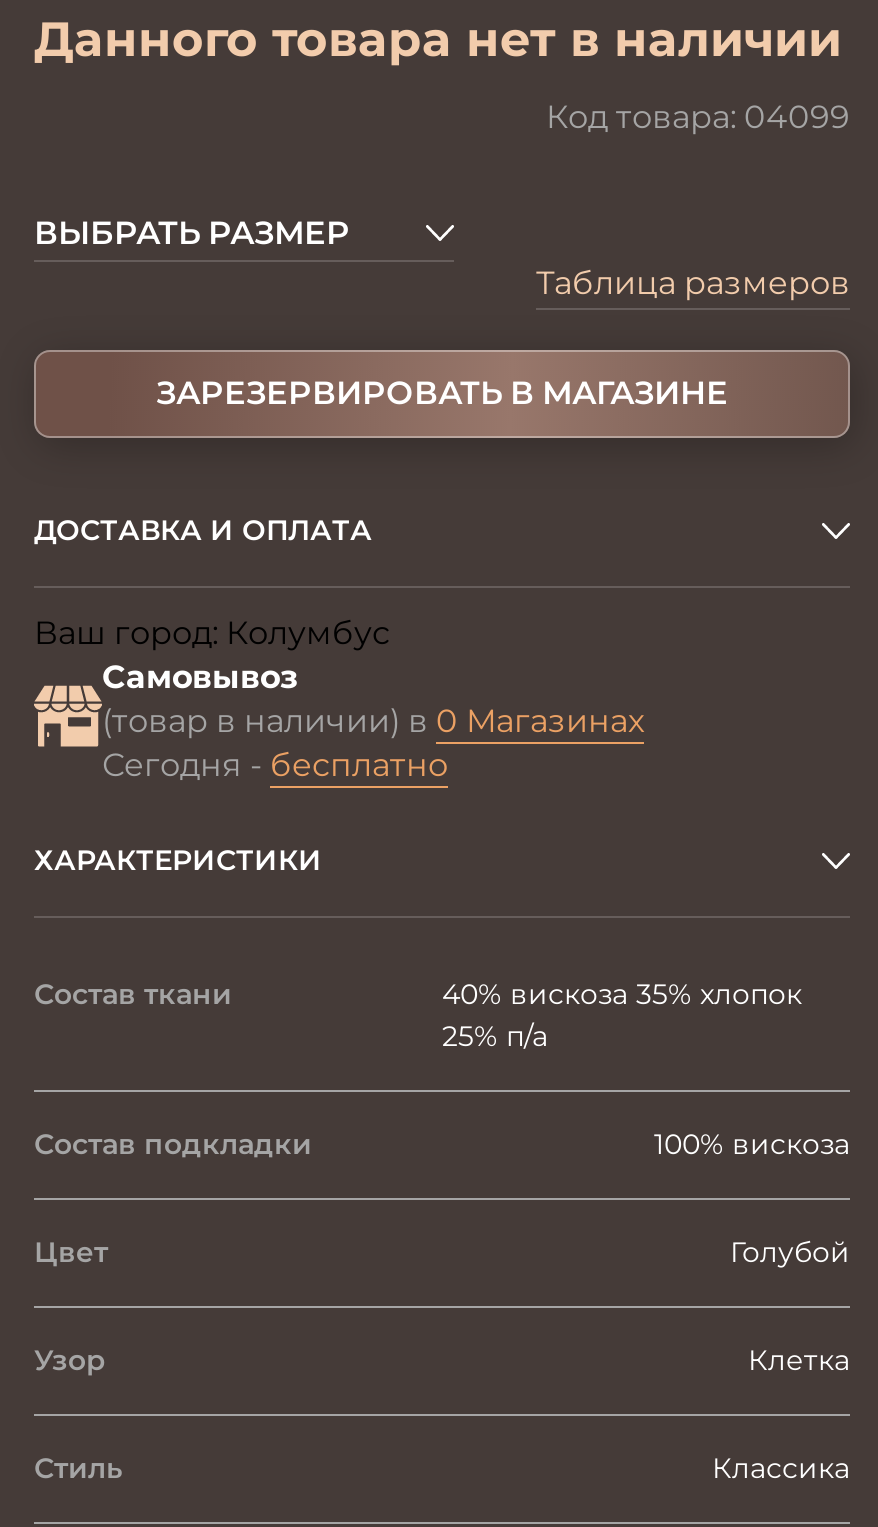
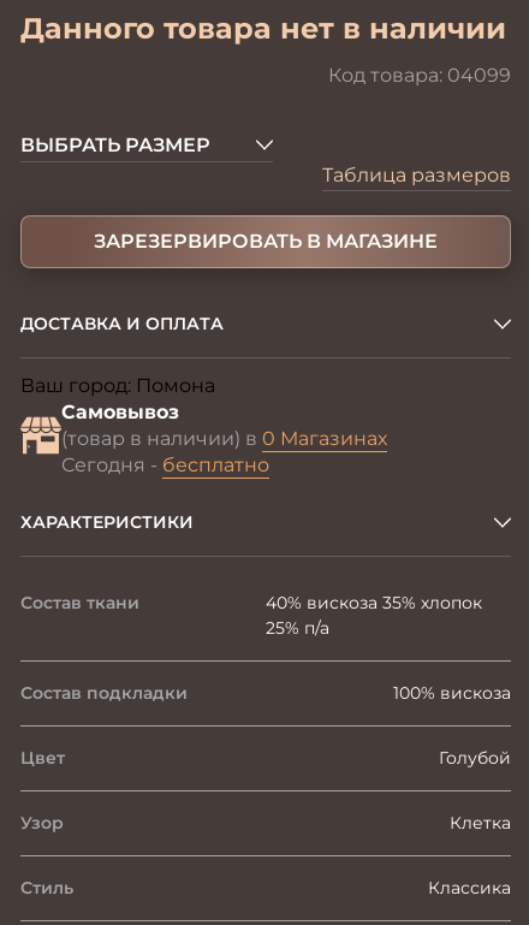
[34,614,390,652] Ваш город: Колумбус -> [20,374,215,397] Ваш город: Помона

